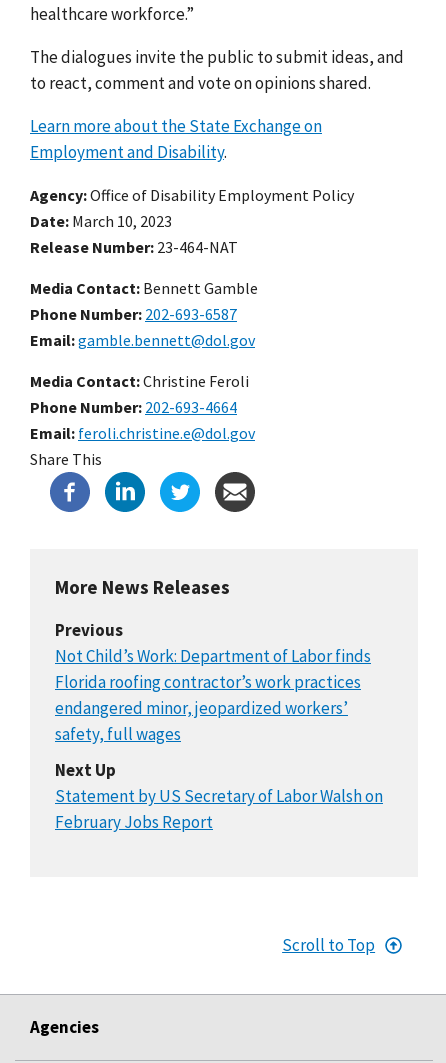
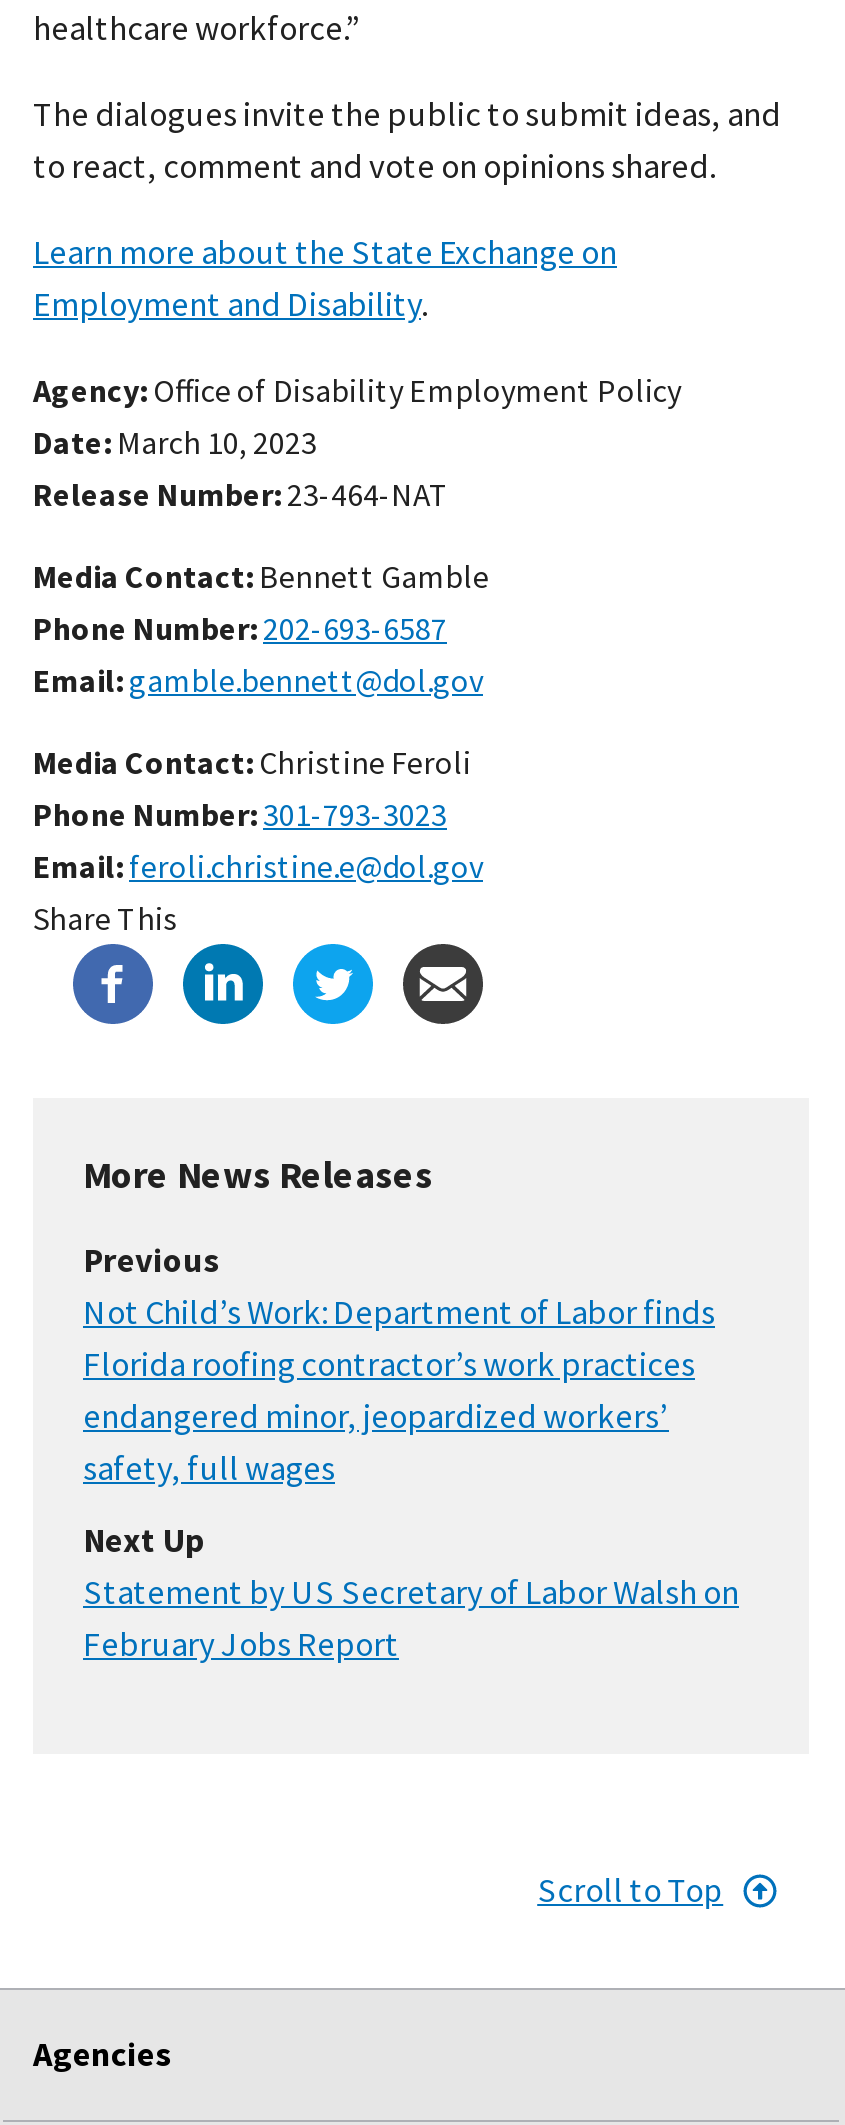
[30,397,237,417] Phone Number 202-693-4664 -> [33,794,447,834] Phone Number 301-793-3023

